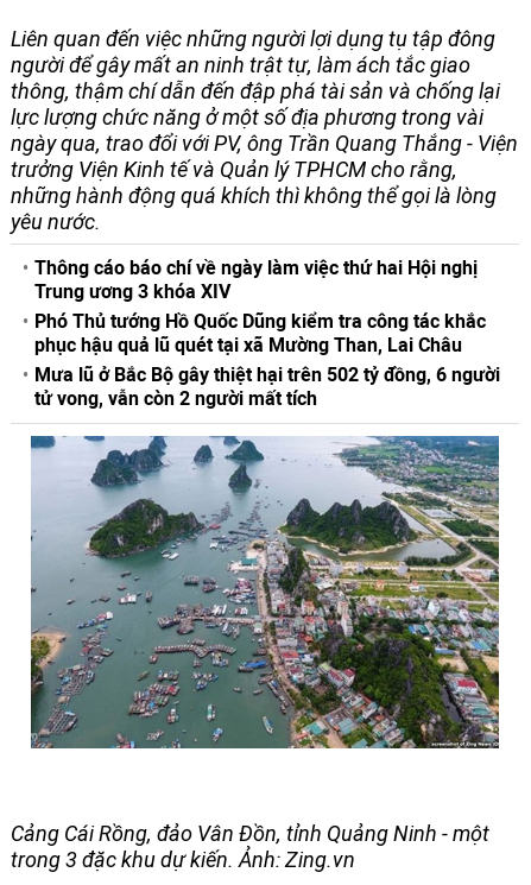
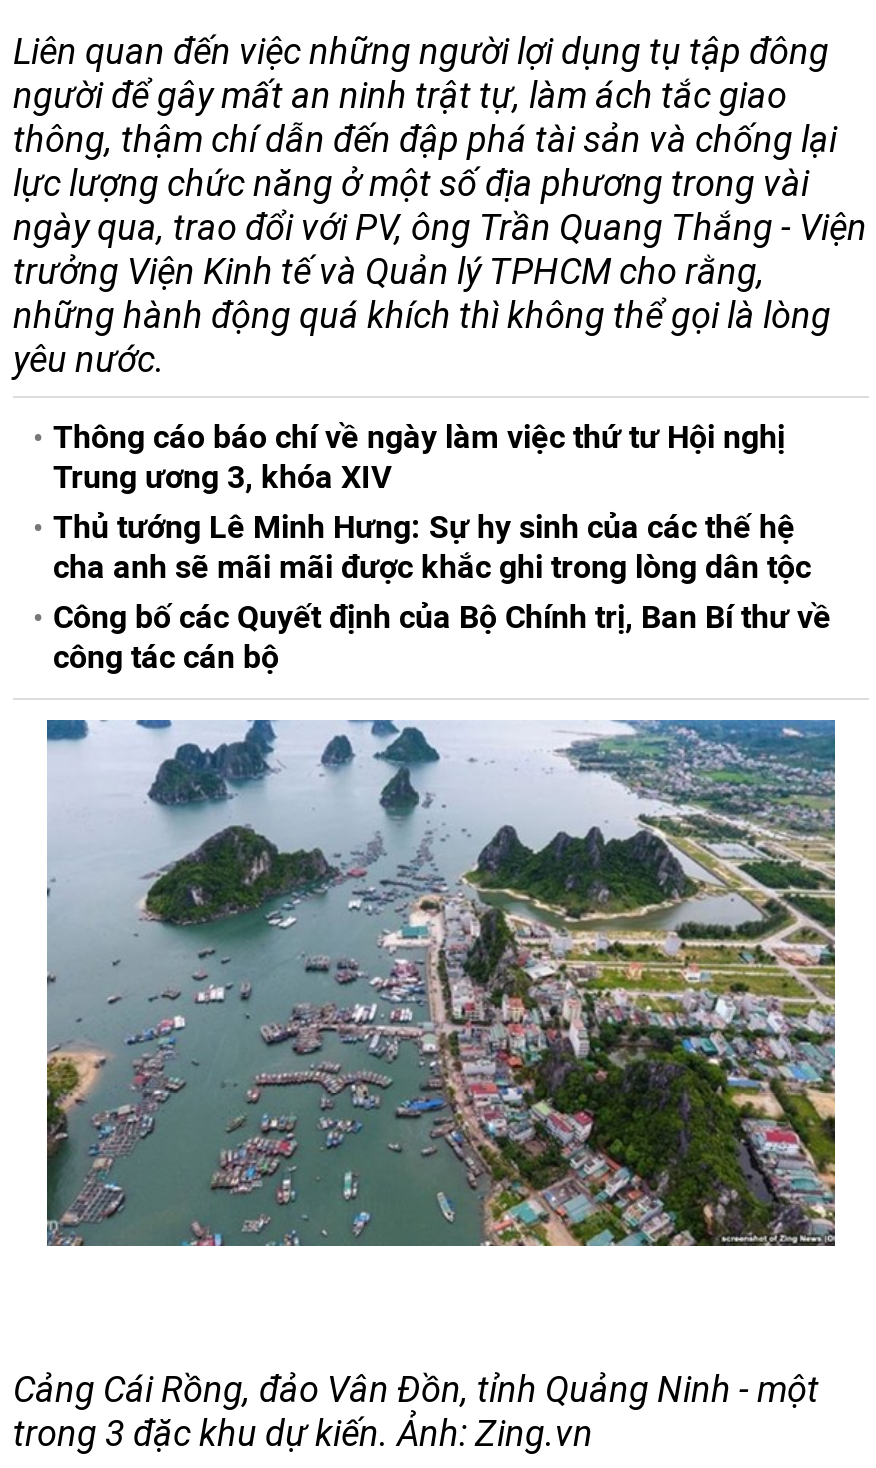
[34,257,500,410] Thông cáo báo chí về ngày làm việc thứ hai Hội nghị | Trung ương 3 khóa XIV | Phó Thủ tướng Hồ Quốc Dũng kiểm tra công tác khắc | phục hậu quả lũ quét tại xã Mường Than, Lai Châu | Mưa lũ ở Bắc Bộ gây thiệt hại trên 502 tỷ đồng, 6 người | tử vong, vẫn còn 2 người mất tích -> [53,418,831,676] Thông cáo báo chí về ngày làm việc thứ tư Hội nghị | Trung ương 3, khóa XIV | Thủ tướng Lê Minh Hưng: Sự hy sinh của các thế hệ | cha anh sẽ mãi mãi được khắc ghi trong lòng dân tộc | Công bố các Quyết định của Bộ Chính trị, Ban Bí thư về | công tác cán bộ

